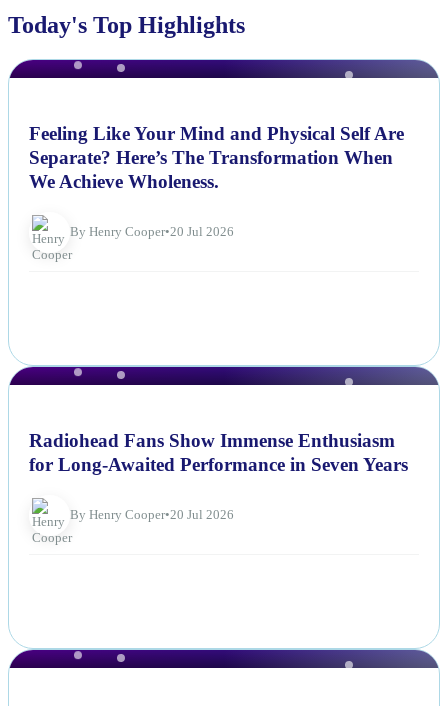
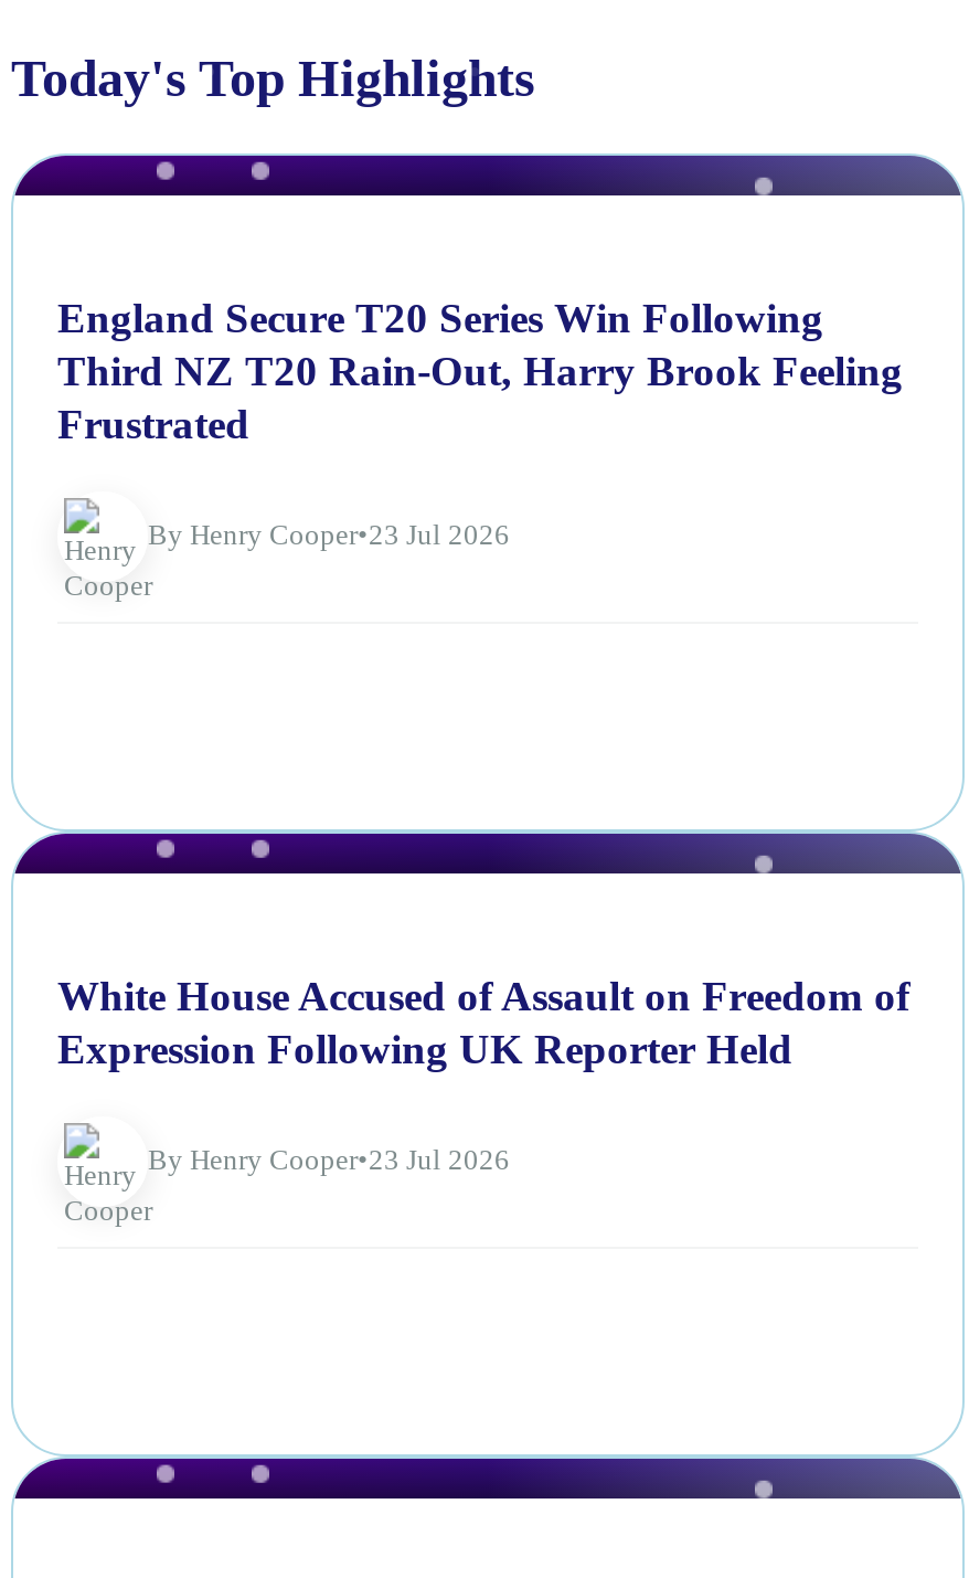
[29,123,404,192] Feeling Like Your Mind and Physical Self Are | Separate? Here’s The Transformation When | We Achieve Wholeness. -> [57,294,903,447] England Secure T20 Series Win Following | Third NZ T20 Rain-Out, Harry Brook Feeling | Frustrated
[70,224,234,239] By Henry Cooper•20 Jul 2026 -> [148,519,510,552] By Henry Cooper•23 Jul 2026
[29,430,408,475] Radiohead Fans Show Immense Enthusiasm | for Long-Awaited Performance in Seven Years -> [57,972,909,1072] White House Accused of Assault on Freedom of | Expression Following UK Reporter Held
[70,507,234,522] By Henry Cooper•20 Jul 2026 -> [148,1144,510,1177] By Henry Cooper•23 Jul 2026

